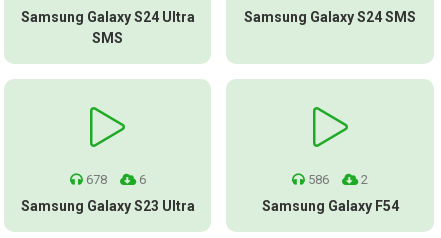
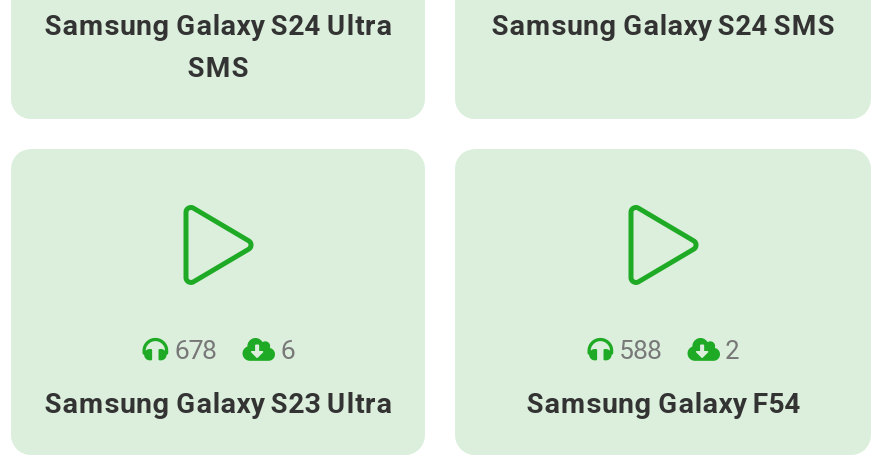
[305,172,368,187] 586 2 -> [613,335,739,365] 588 2

